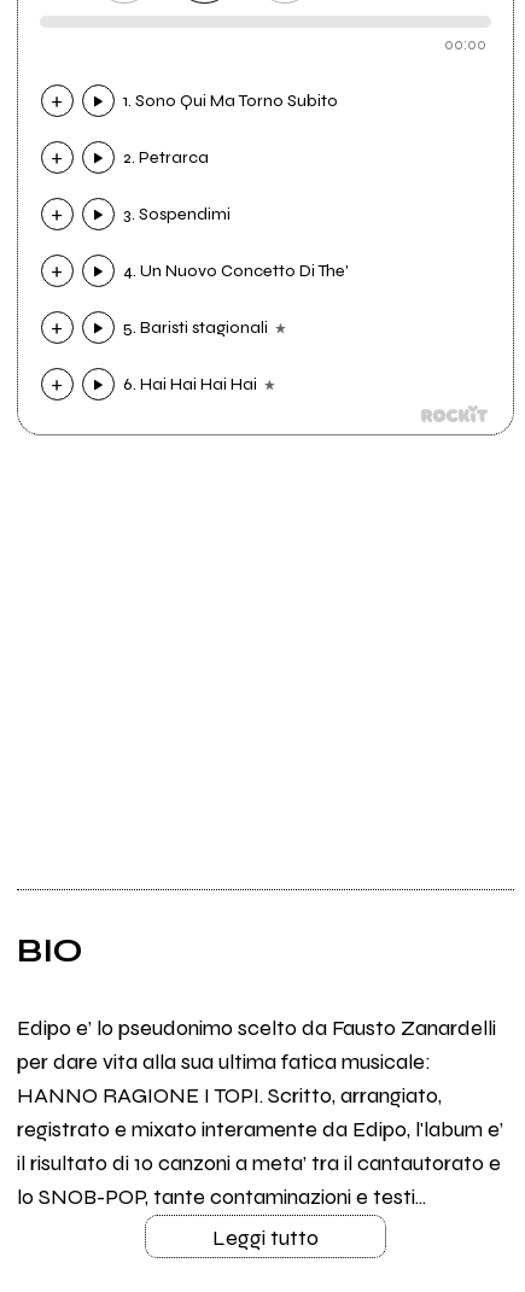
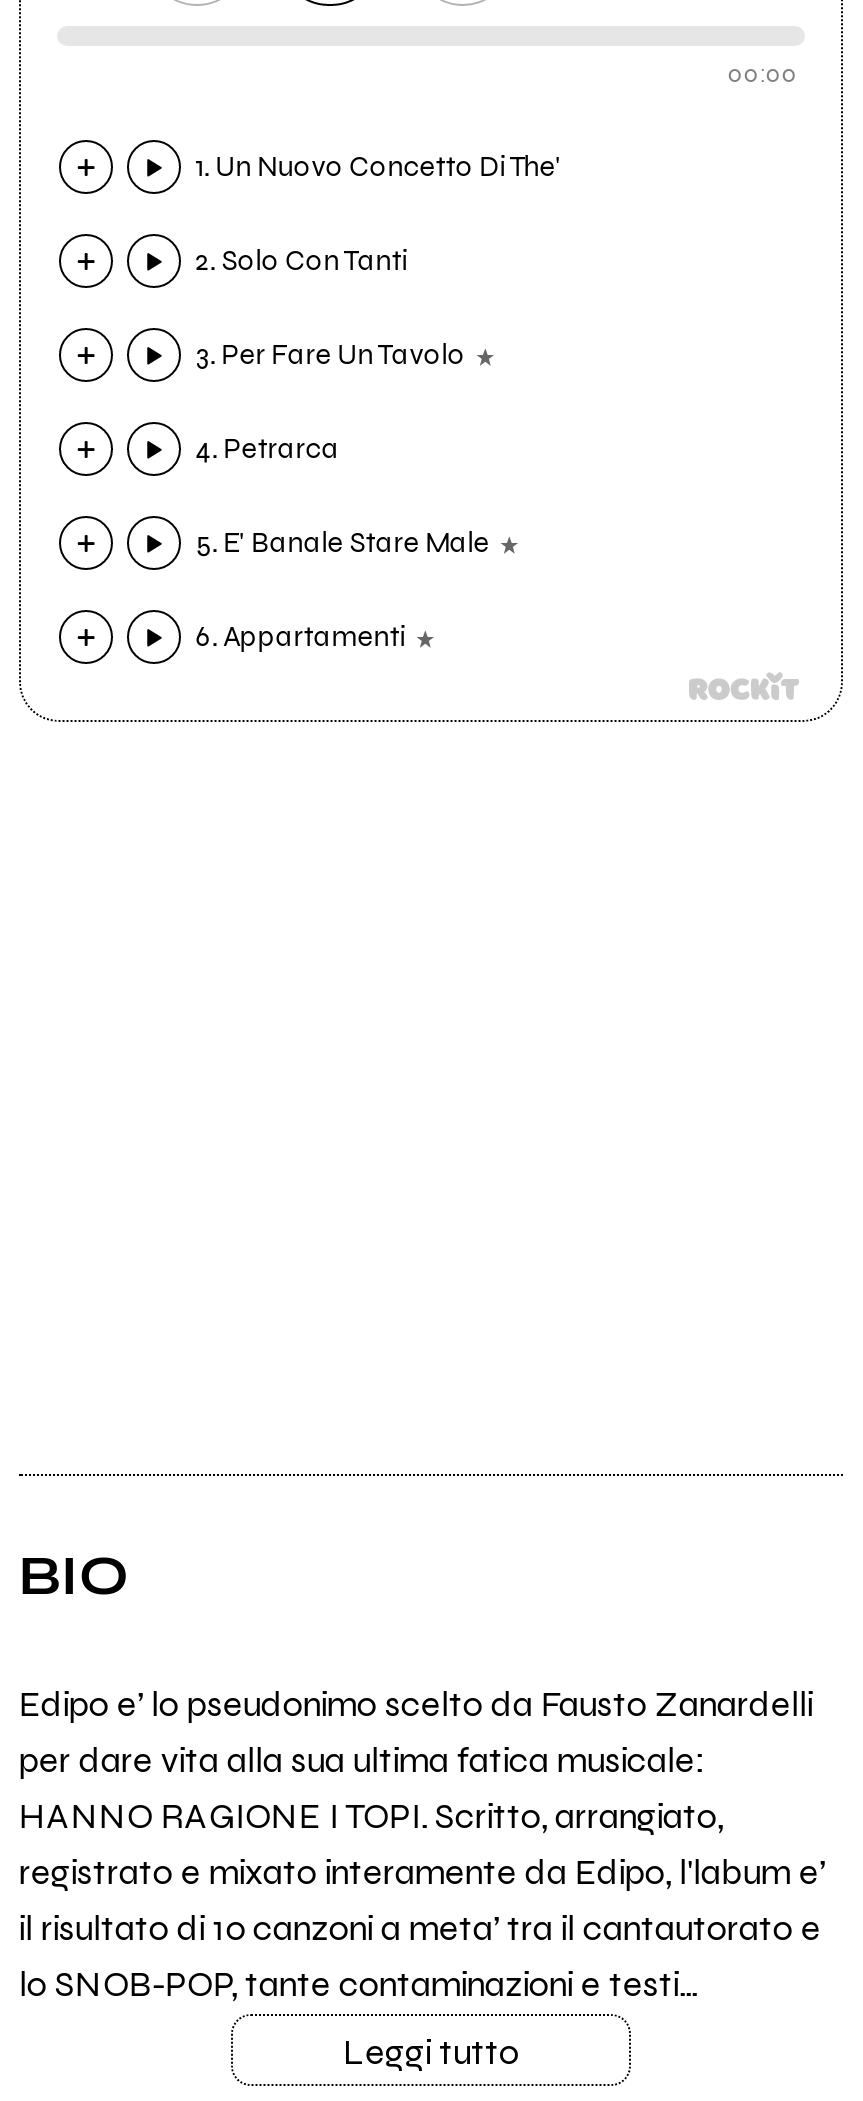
[123,91,338,111] 1. Sono Qui Ma Torno Subito -> [196,151,562,185] 1. Un Nuovo Concetto Di The'
[123,148,209,168] 2. Petrarca -> [196,245,408,279] 2. Solo Con Tanti
[123,204,231,225] 3. Sospendimi -> [196,339,466,373] 3. Per Fare Un Tavolo
[123,261,349,282] 4. Un Nuovo Concetto Di The' -> [196,433,340,467] 4. Petrarca
[123,318,268,338] 5. Baristi stagionali -> [196,527,490,561] 5. E' Banale Stare Male
[123,374,257,395] 6. Hai Hai Hai Hai -> [196,621,406,655] 6. Appartamenti

